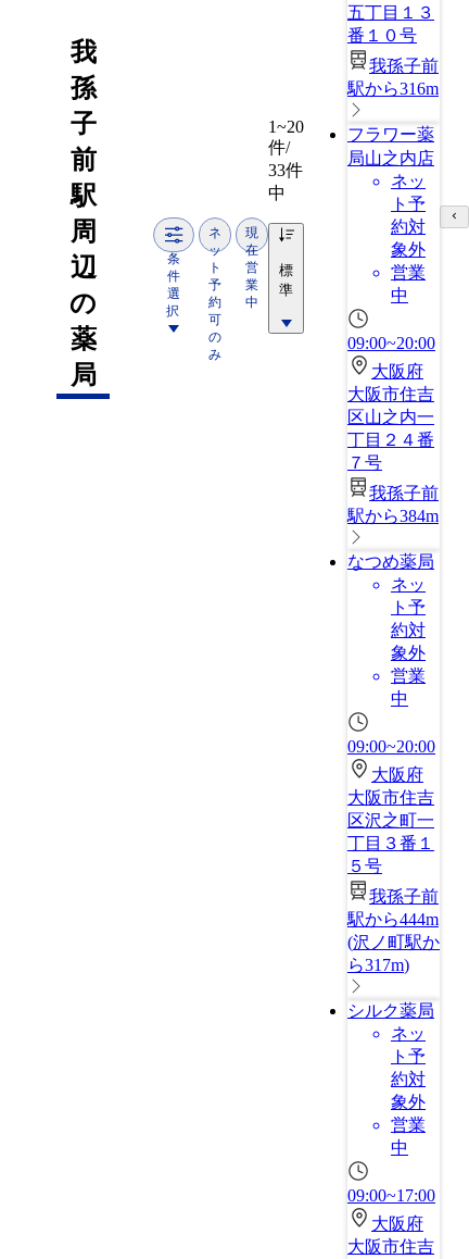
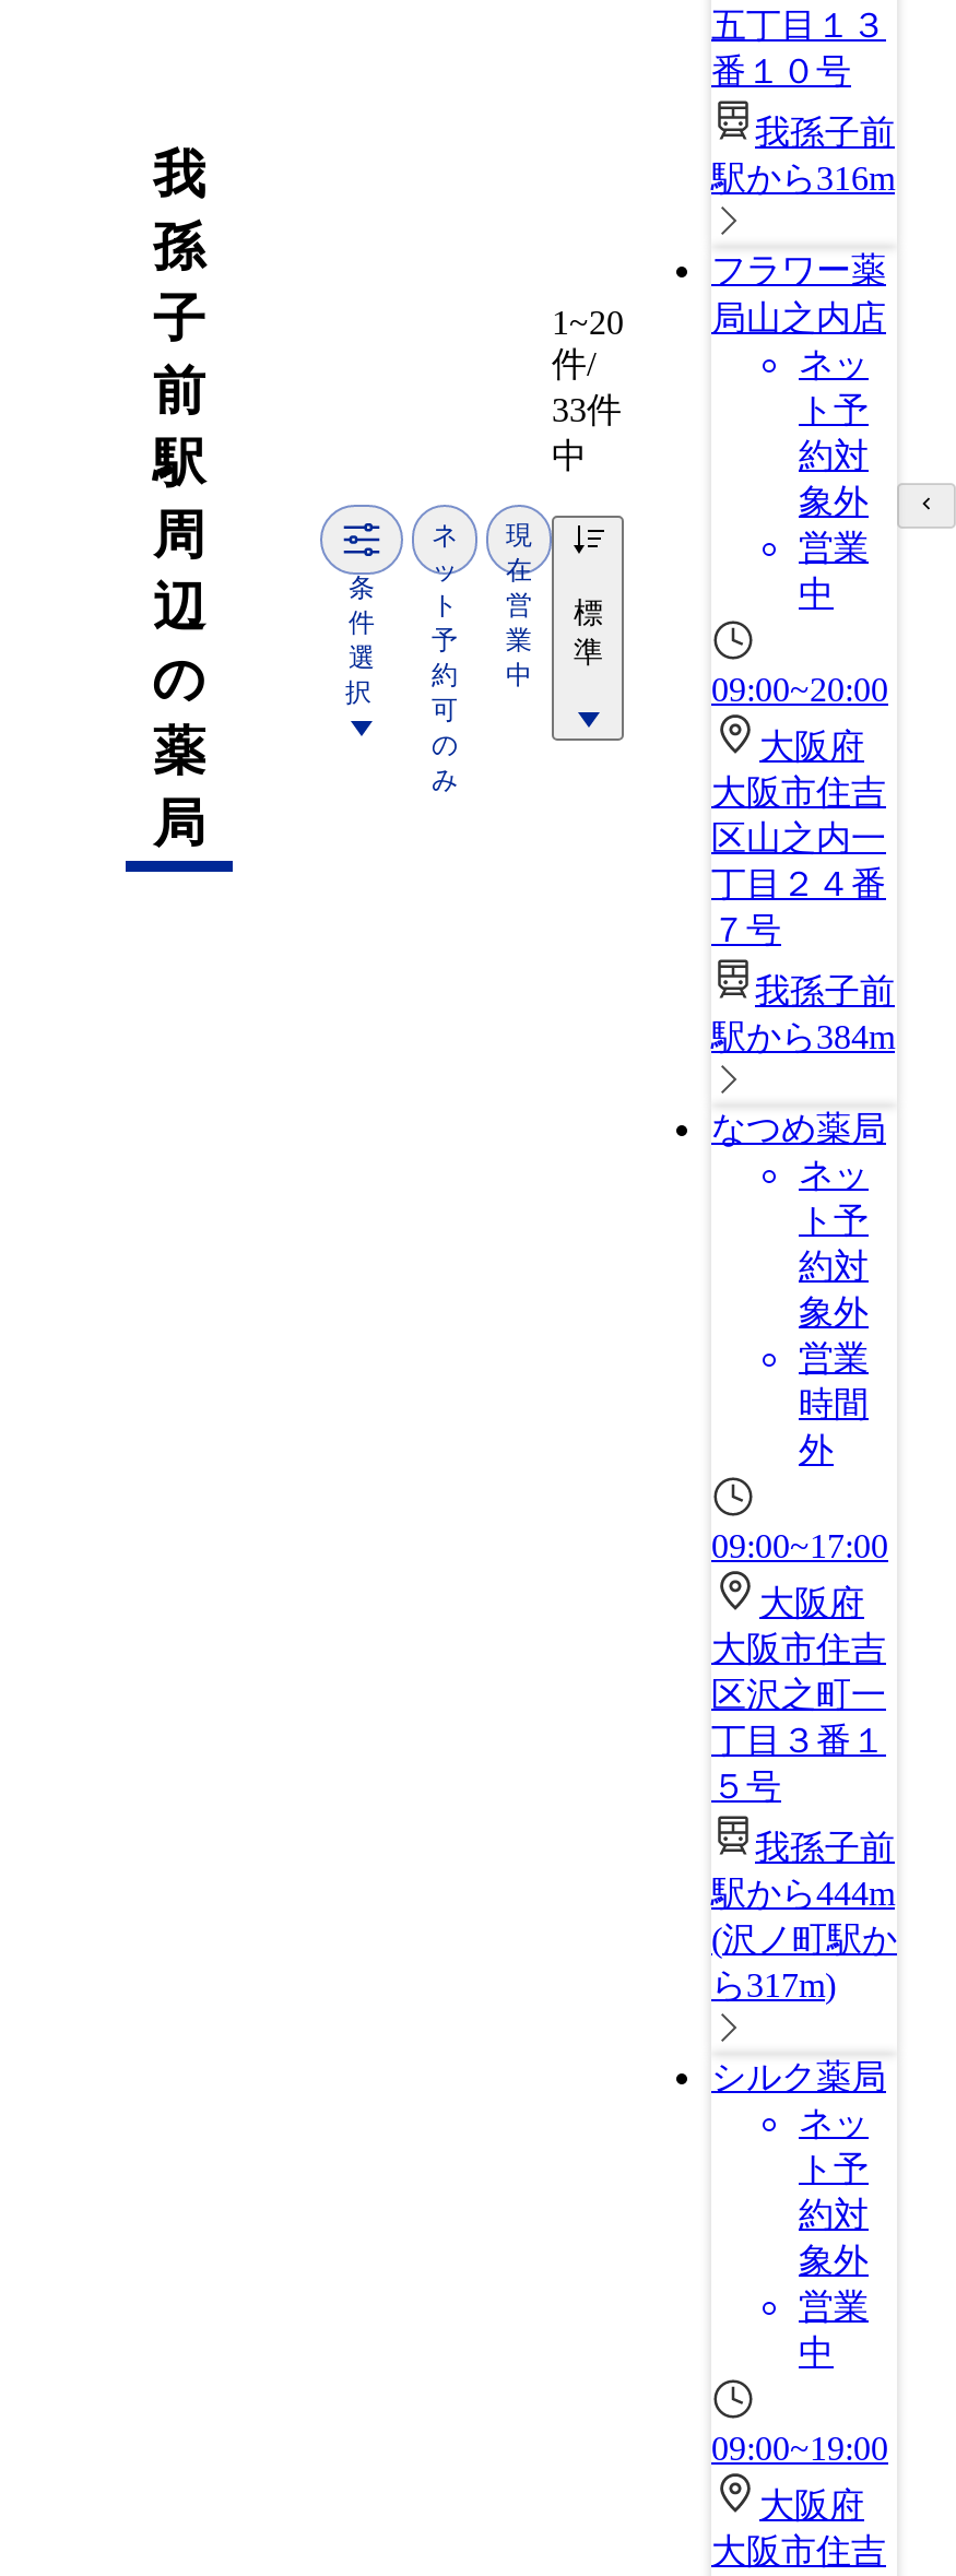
[391,689,408,708] 中 -> [799,1385,869,1468] 時間 | 外
[347,737,435,756] 09:00~20:00 -> [711,1527,888,1564] 09:00~17:00
[347,1186,435,1205] 09:00~17:00 -> [711,2430,888,2467] 09:00~19:00

